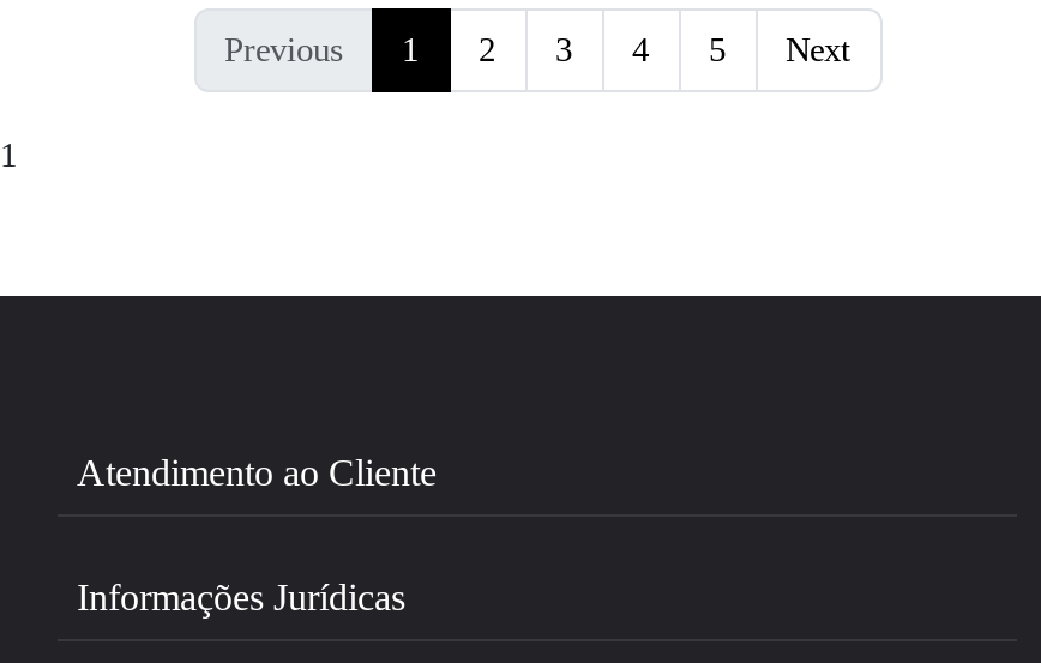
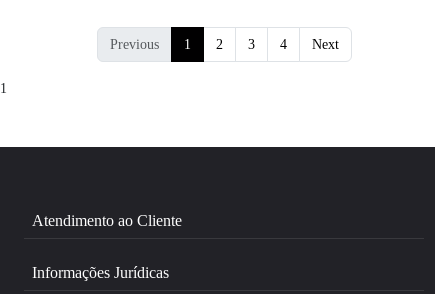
[709,29,726,67] 5 -> none

